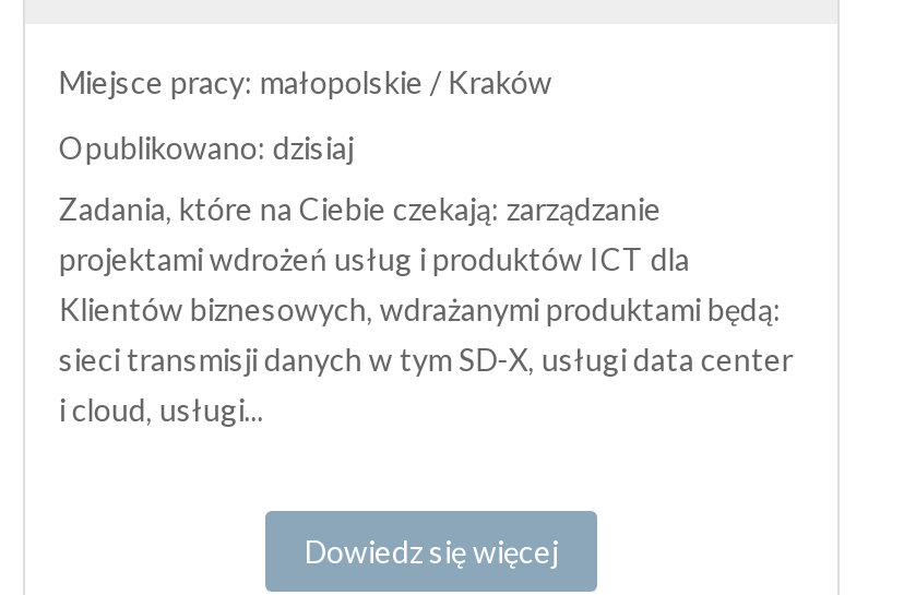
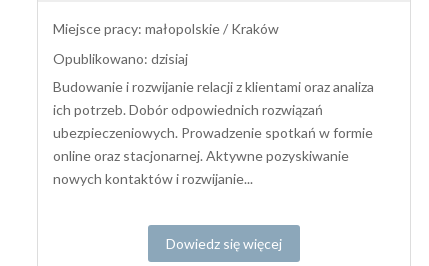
[59,191,792,429] Zadania, które na Ciebie czekają: zarządzanie | projektami wdrożeń usług i produktów ICT dla | Klientów biznesowych, wdrażanymi produktami będą: | sieci transmisji danych w tym SD-X, usługi data center | i cloud, usługi... -> [53,78,374,187] Budowanie i rozwijanie relacji z klientami oraz analiza | ich potrzeb. Dobór odpowiednich rozwiązań | ubezpieczeniowych. Prowadzenie spotkań w formie | online oraz stacjonarnej. Aktywne pozyskiwanie | nowych kontaktów i rozwijanie...

